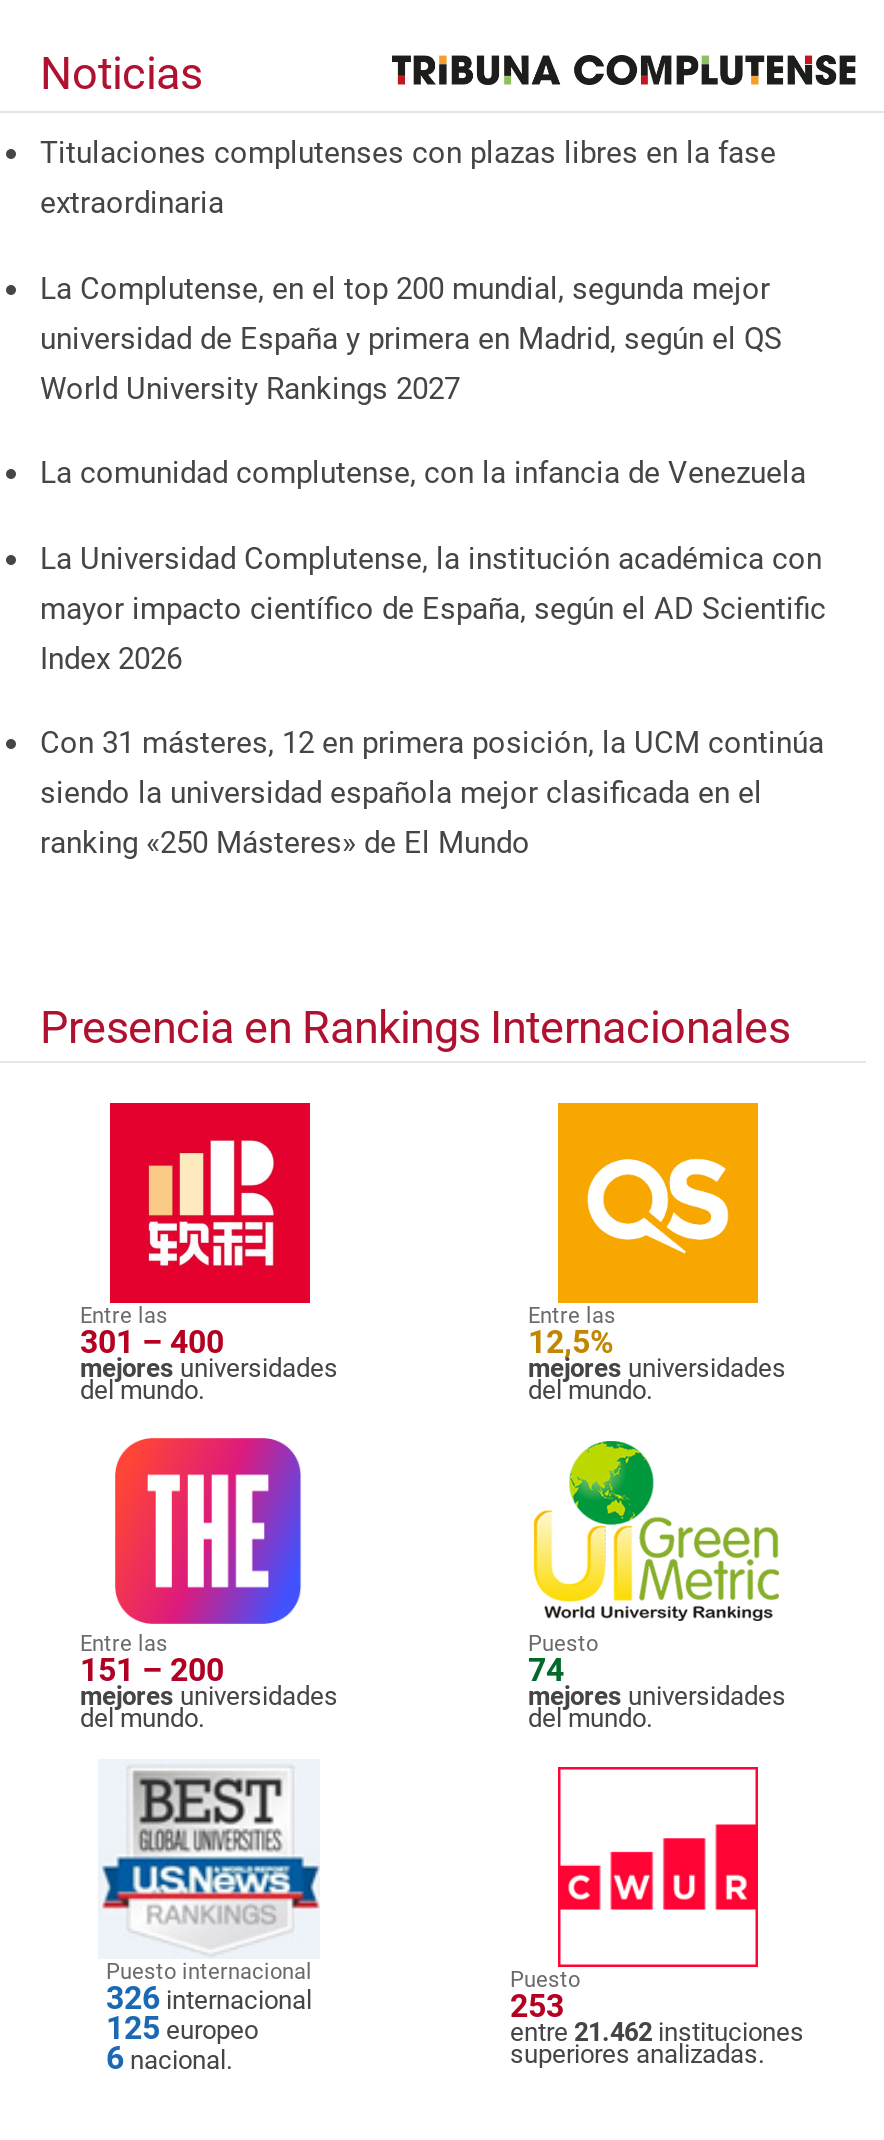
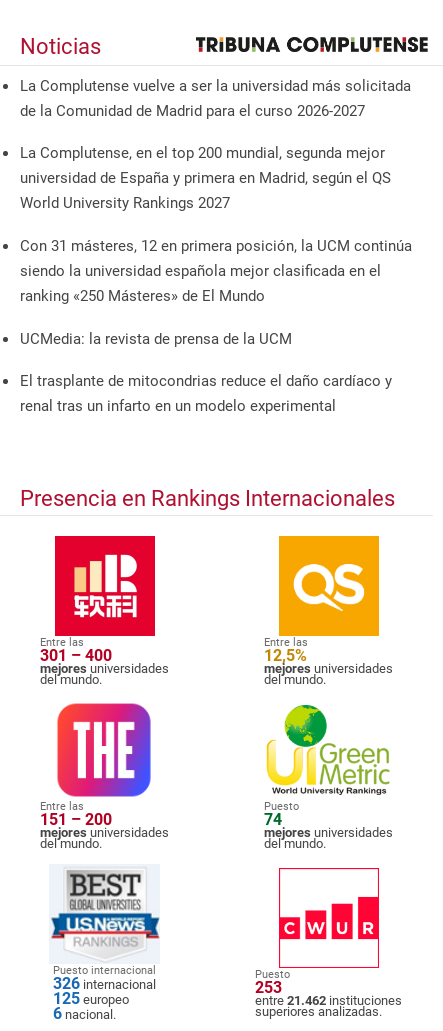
[40,135,776,221] Titulaciones complutenses con plazas libres en la fase | extraordinaria -> [20,77,411,120] La Complutense vuelve a ser la universidad más solicitada | de la Comunidad de Madrid para el curso 2026-2027
[40,455,826,676] La comunidad complutense, con la infancia de Venezuela | La Universidad Complutense, la institución académica con | mayor impacto científico de España, según el AD Scientific | Index 2026 -> none
moved [40,725,824,861] -> [20,237,412,305]: Con 31 másteres, 12 en primera posición, la UCM continúa | siendo la universidad española mejor clasificada en el | ranking «250 Másteres» de El Mundo
none -> [20,330,392,415] UCMedia: la revista de prensa de la UCM | El trasplante de mitocondrias reduce el daño cardíaco y | renal tras un infarto en un modelo experimental

